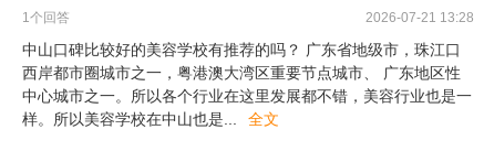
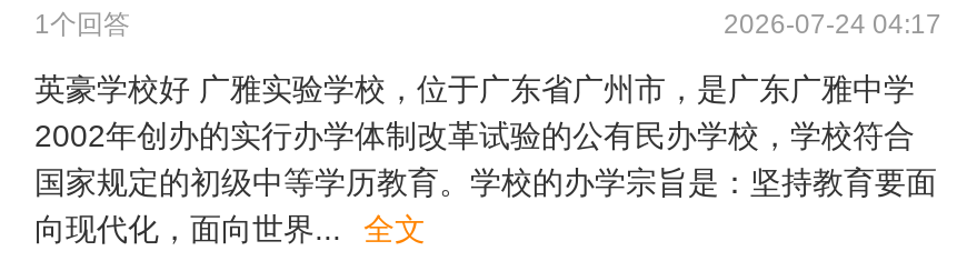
[365,10,474,25] 2026-07-21 13:28 -> [724,9,941,40] 2026-07-24 04:17
[22,41,472,128] 中山口碑比较好的美容学校有推荐的吗？ 广东省地级市，珠江口 | 西岸都市圈城市之一，粤港澳大湾区重要节点城市、 广东地区性 | 中心城市之一。所以各个行业在这里发展都不错，美容行业也是一 | 样。所以美容学校在中山也是... -> [34,71,937,247] 英豪学校好 广雅实验学校，位于广东省广州市，是广东广雅中学 | 2002年创办的实行办学体制改革试验的公有民办学校，学校符合 | 国家规定的初级中等学历教育。学校的办学宗旨是：坚持教育要面 | 向现代化，面向世界...

